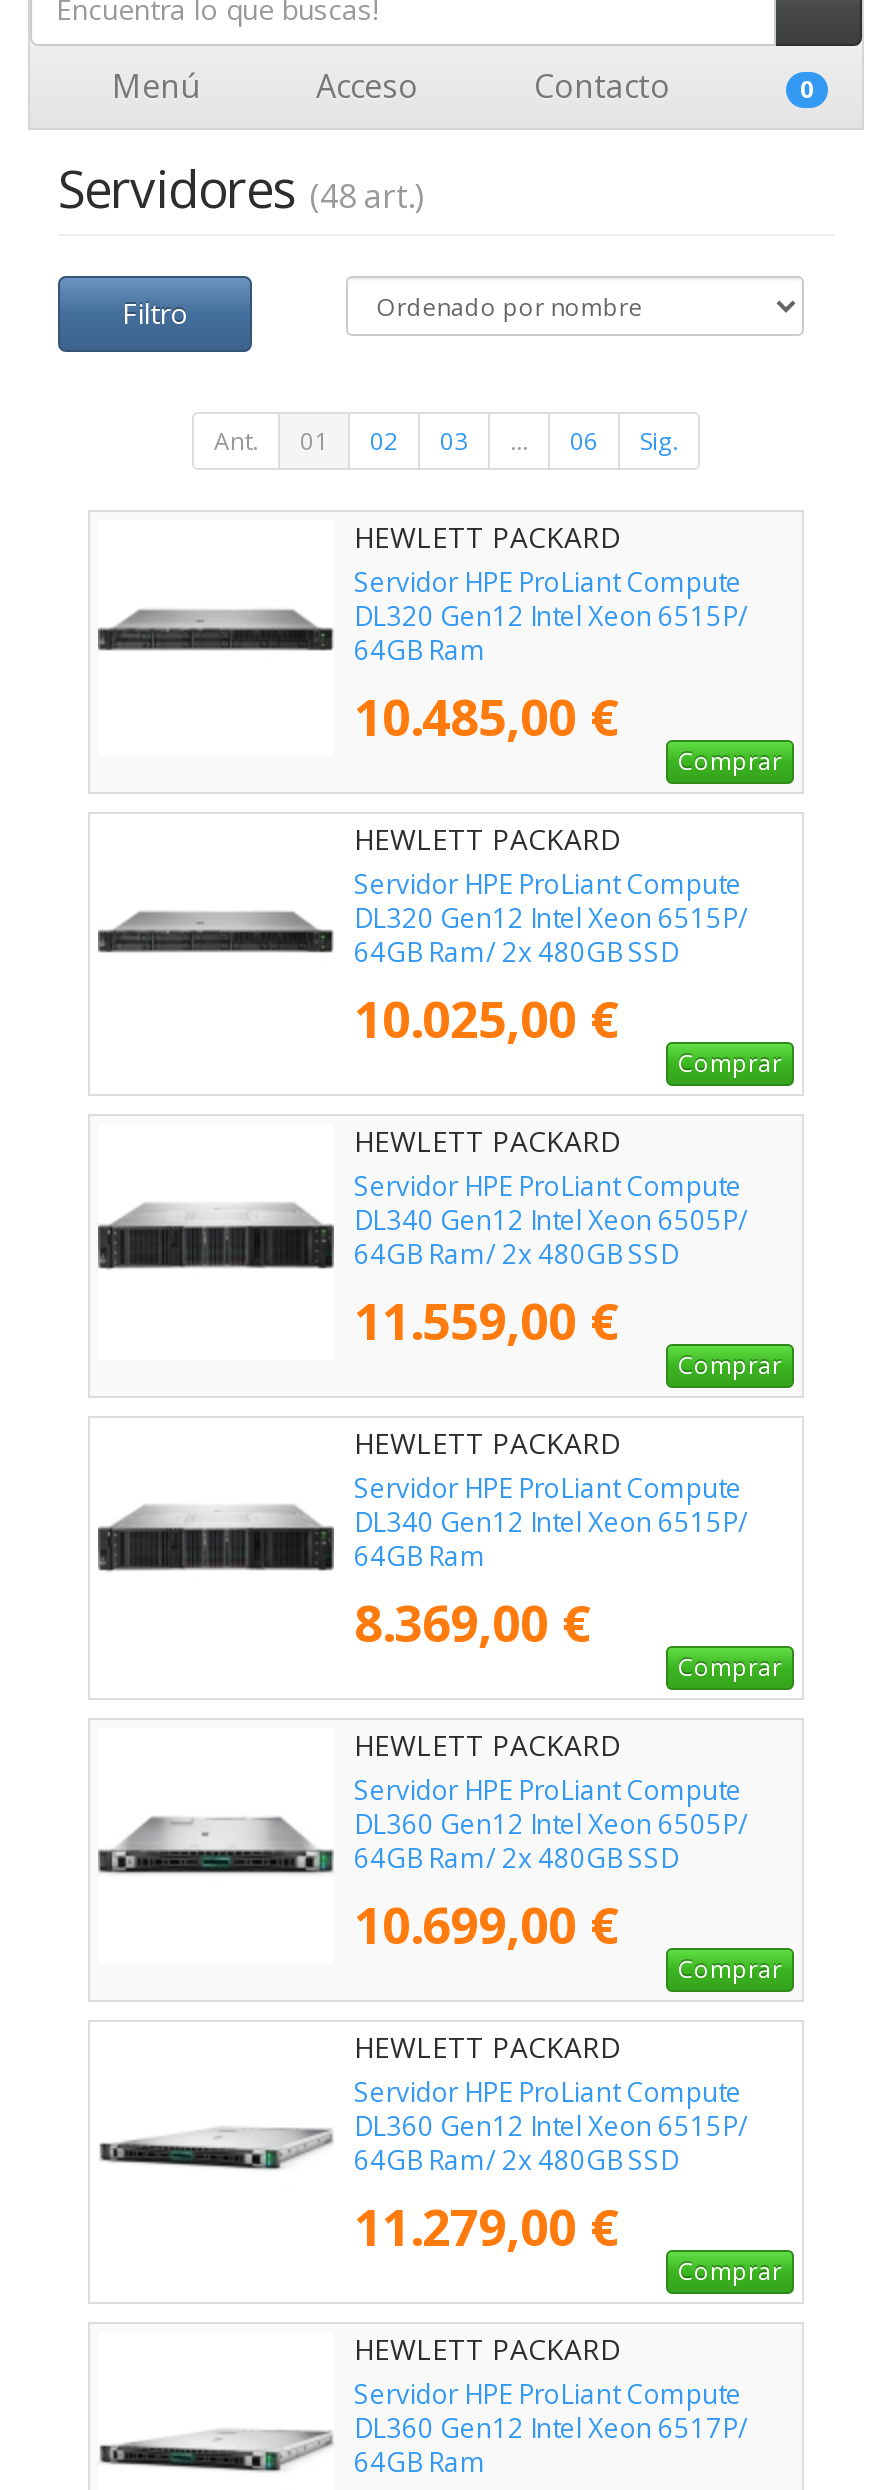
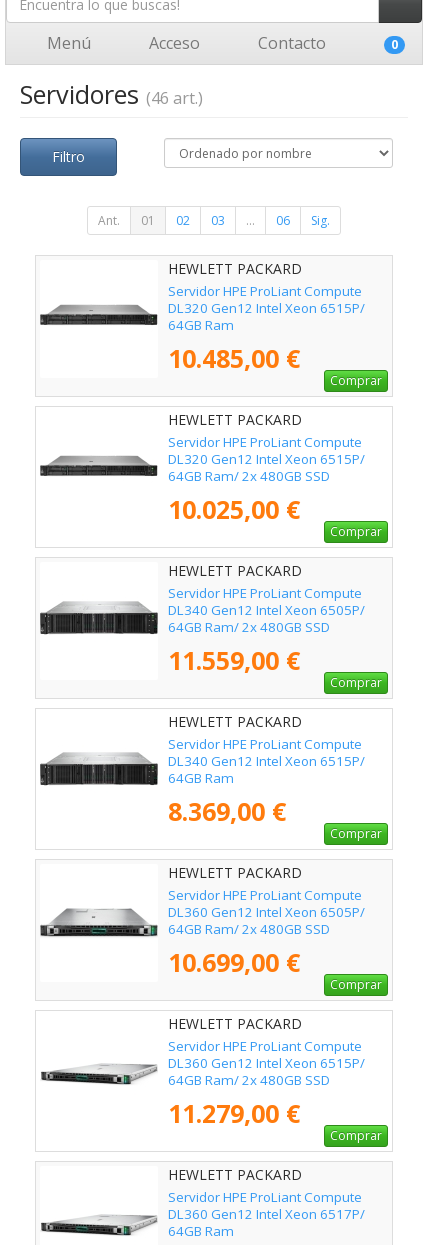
[58,154,424,222] Servidores (48 art.) -> [20,77,203,111] Servidores (46 art.)

